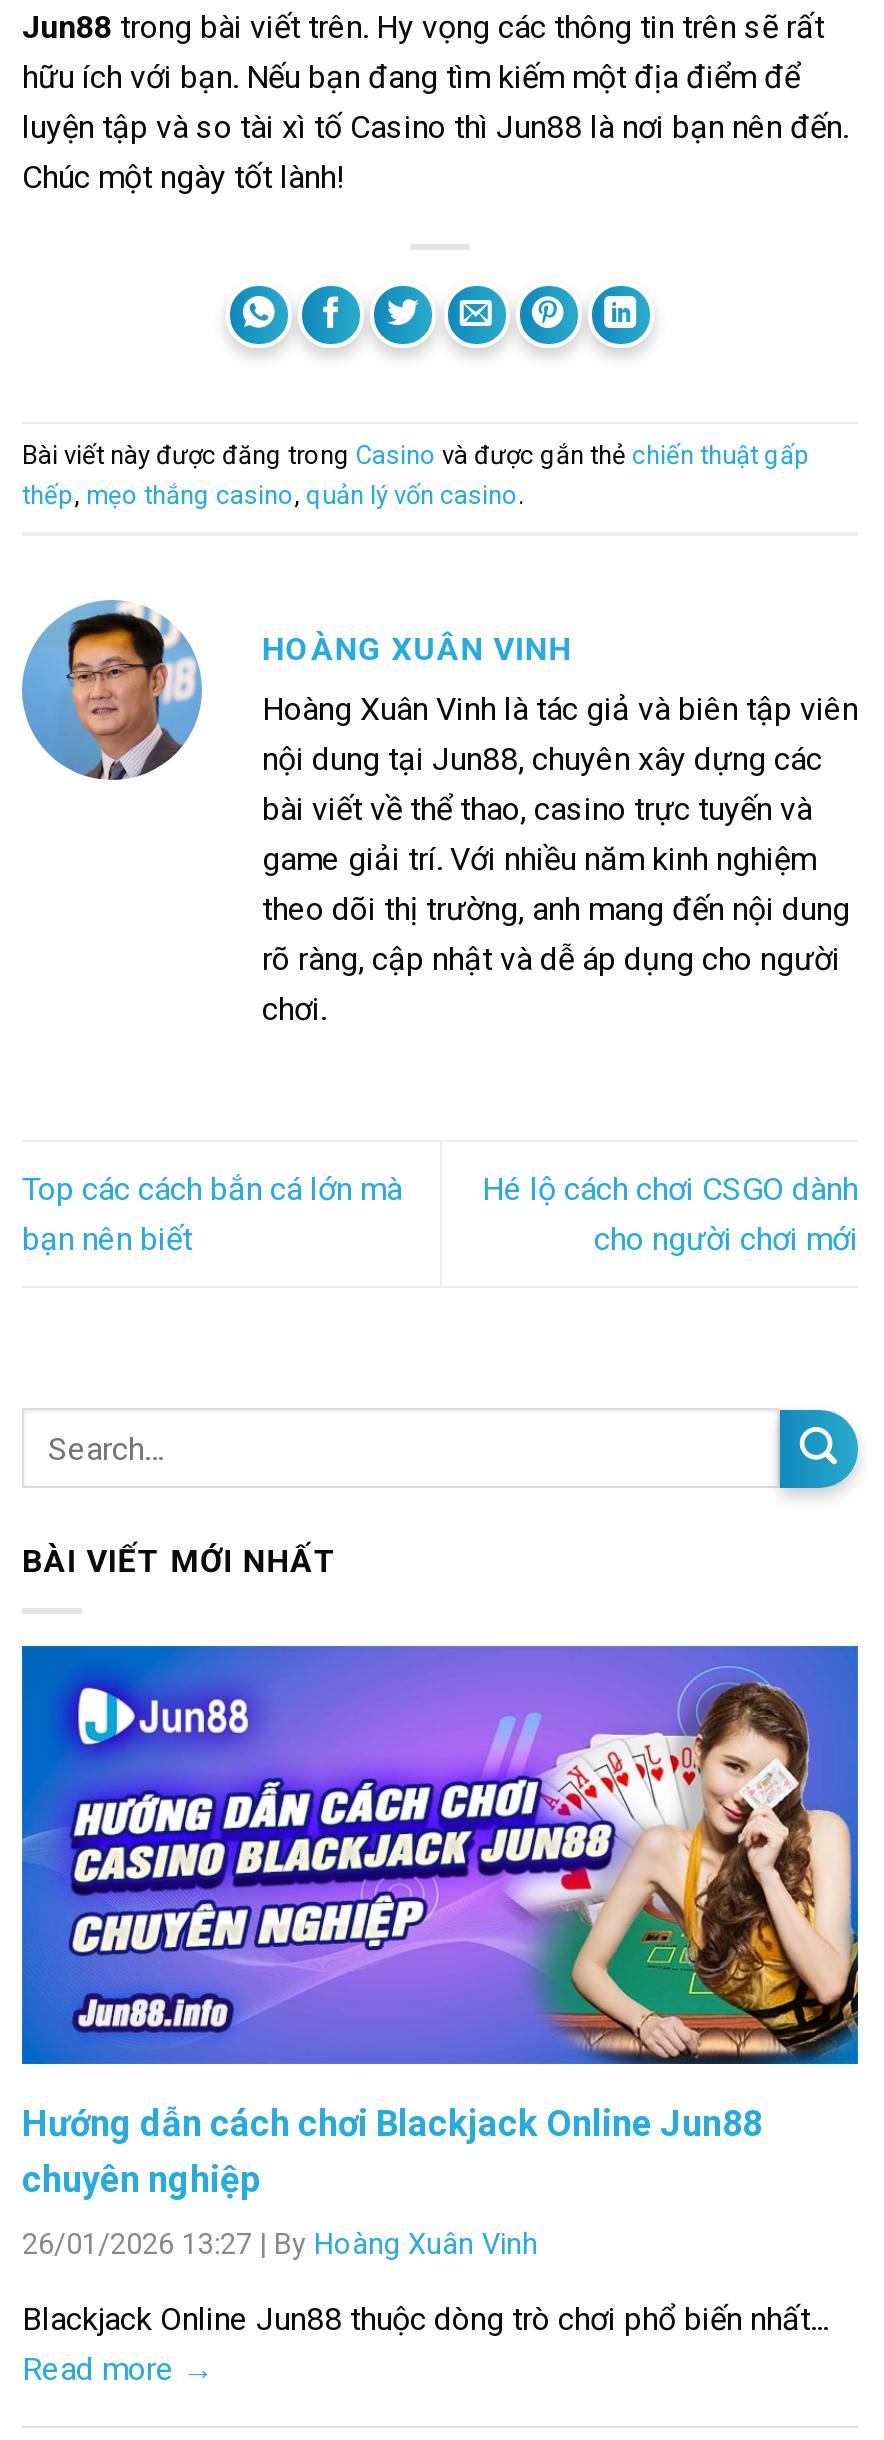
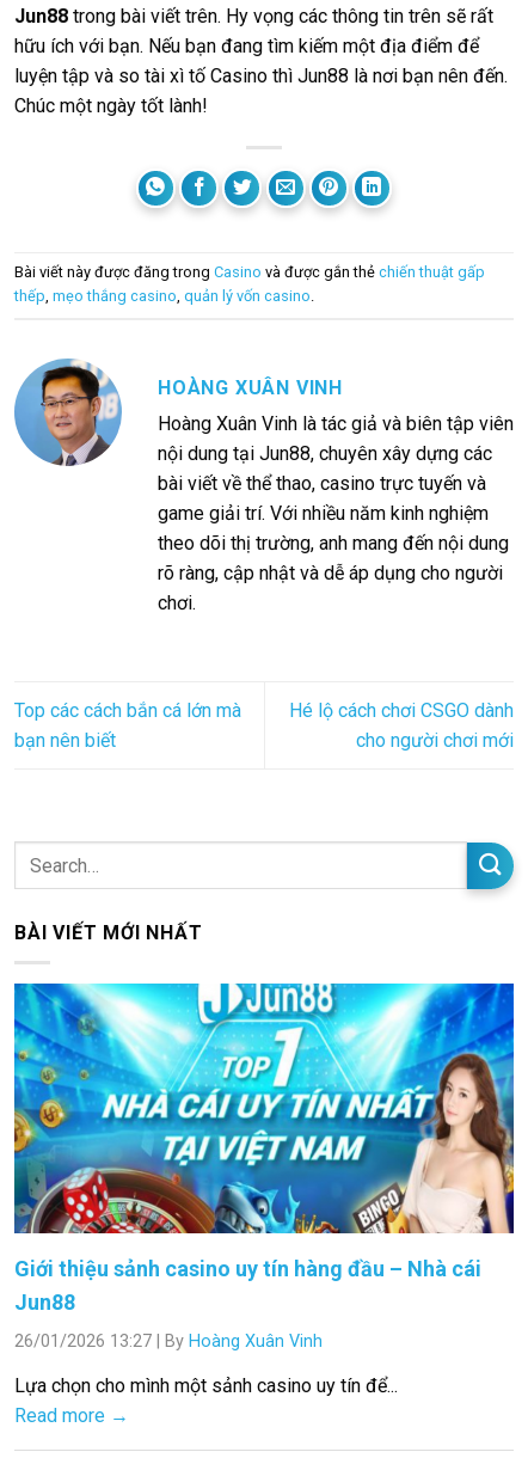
[20,1644,860,2200] [image] | Hướng dẫn cách chơi Blackjack Online Jun88 | chuyên nghiệp -> [13,982,515,1314] [image] | Giới thiệu sảnh casino uy tín hàng đầu – Nhà cái | Jun88
[22,2300,828,2338] Blackjack Online Jun88 thuộc dòng trò chơi phổ biến nhất... -> [14,1375,398,1397] Lựa chọn cho mình một sảnh casino uy tín để...

